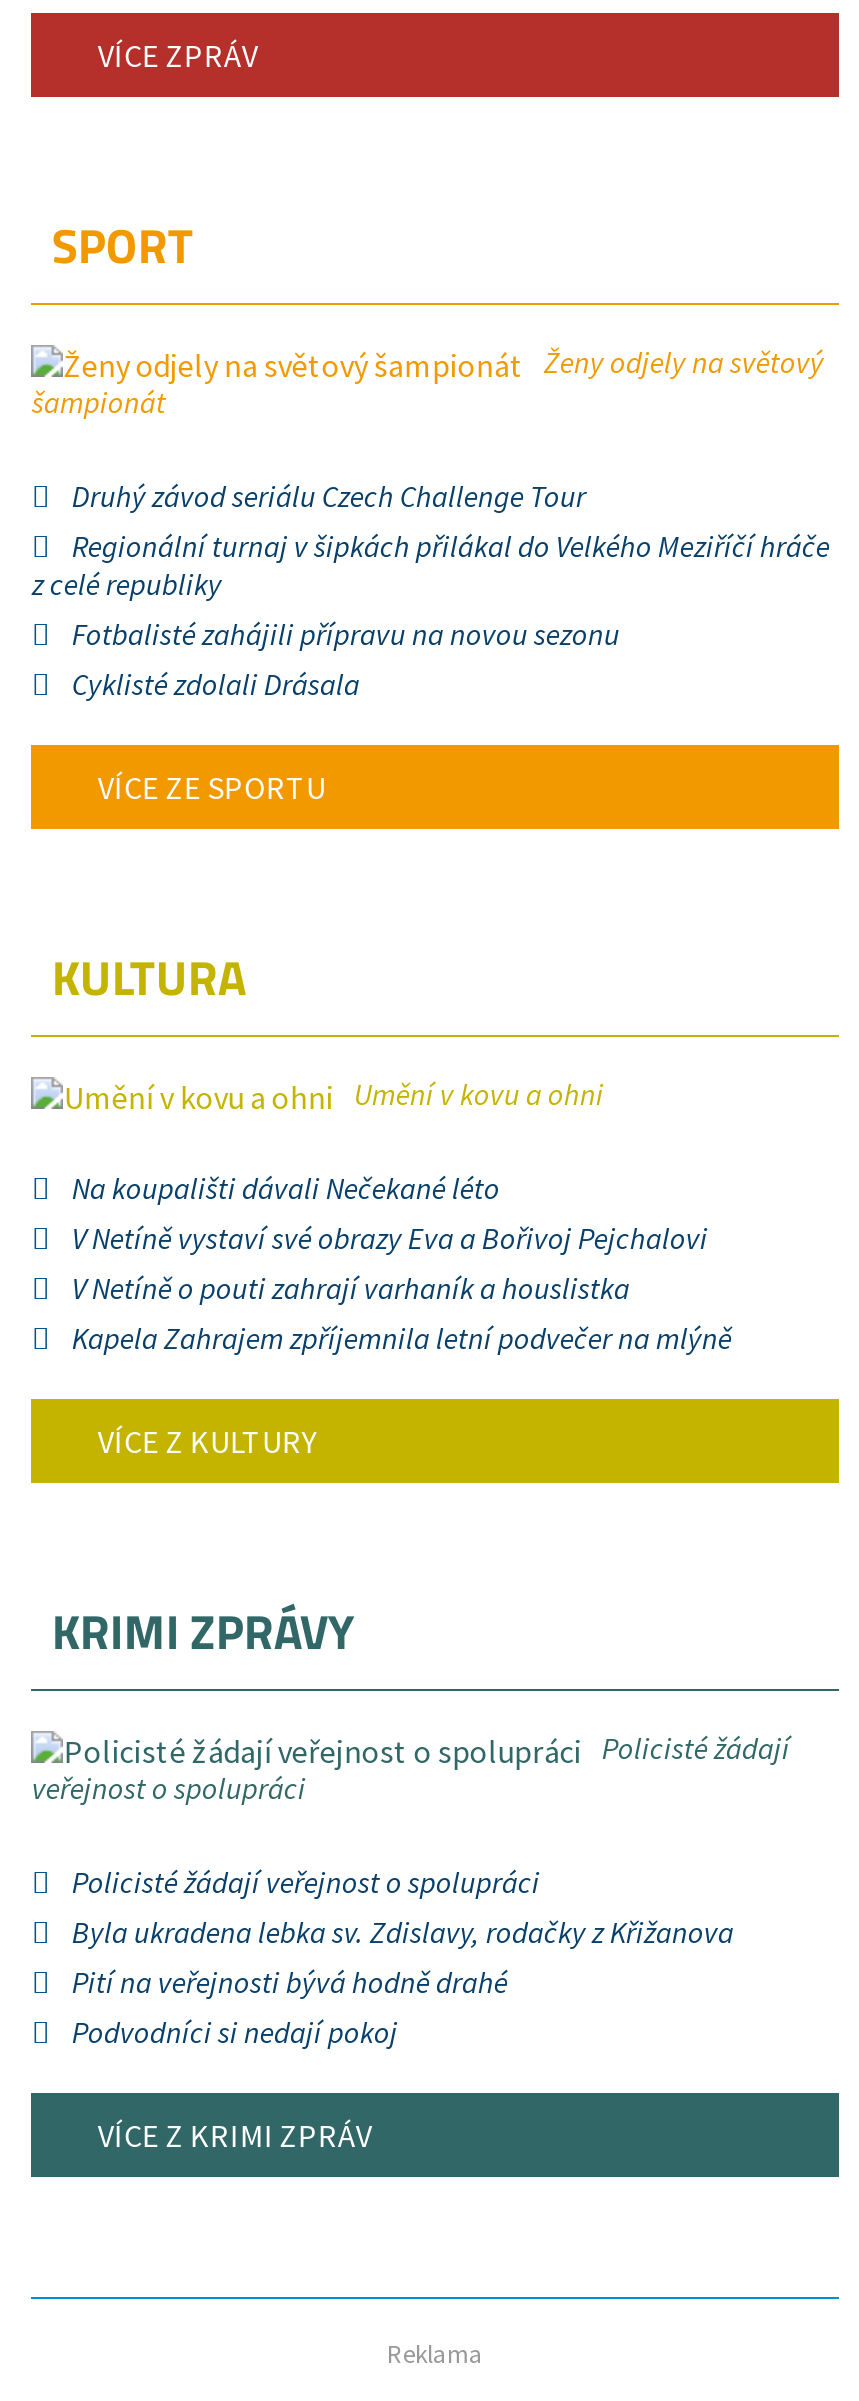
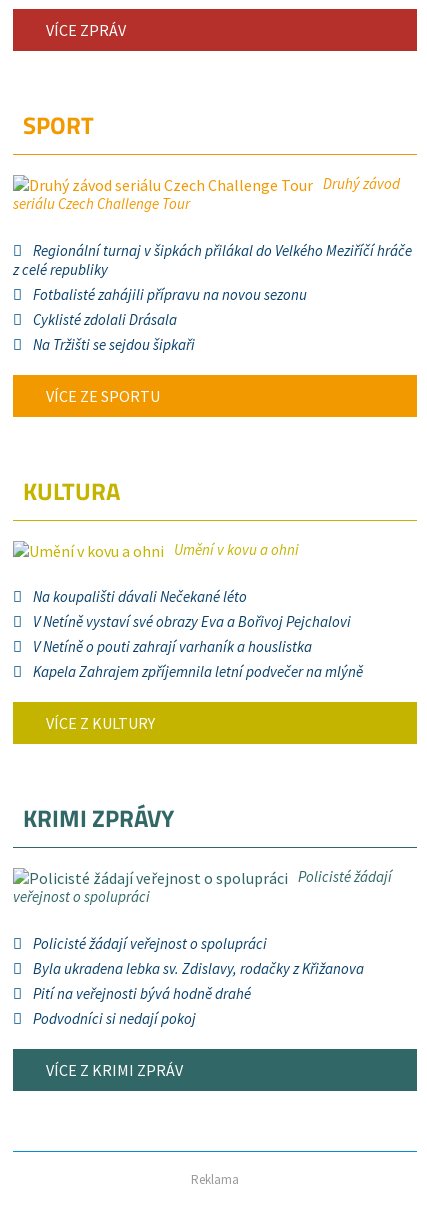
[32,343,824,515] Ženy odjely na světový | šampionát | Druhý závod seriálu Czech Challenge Tour -> [13,174,400,213] Druhý závod | seriálu Czech Challenge Tour
moved [32,527,830,703] -> [13,241,412,329]: Regionální turnaj v šipkách přilákal do Velkého Meziříčí hráče | z celé republiky | Fotbalisté zahájili přípravu na novou sezonu | Cyklisté zdolali Drásala
none -> [33,335,195,354] Na Tržišti se sejdou šipkaři

